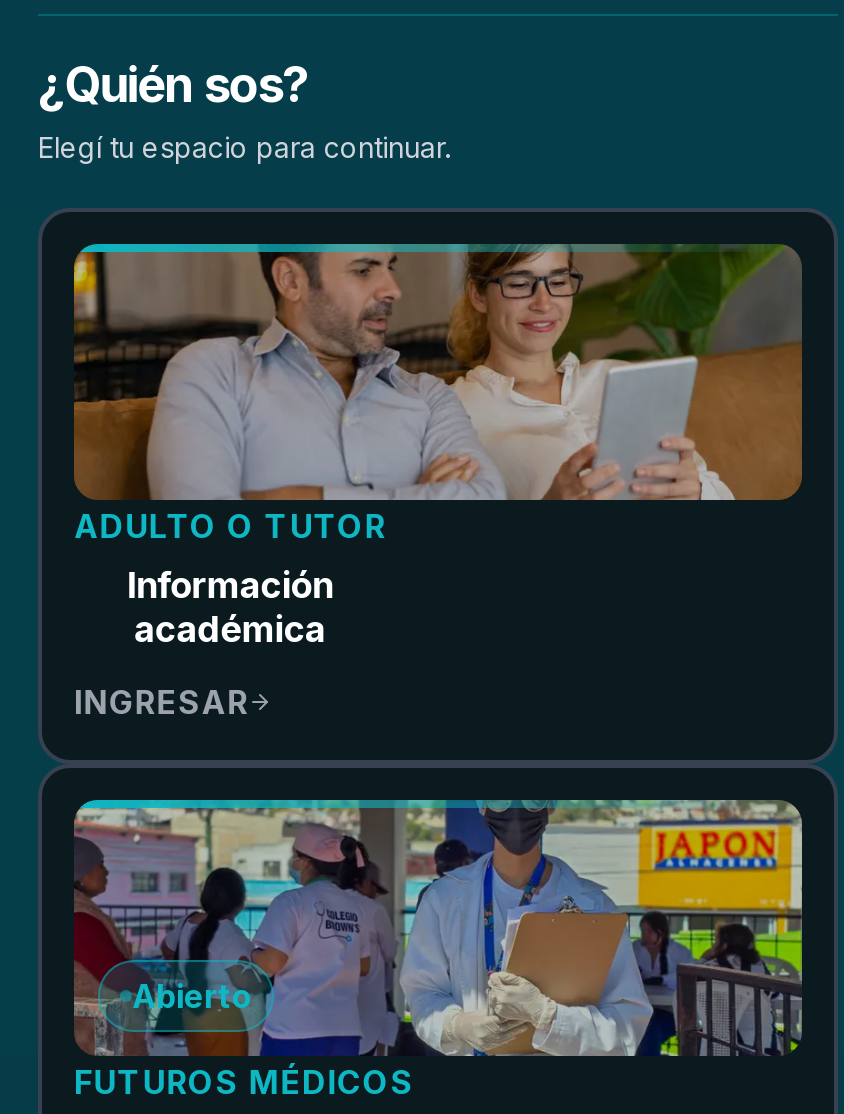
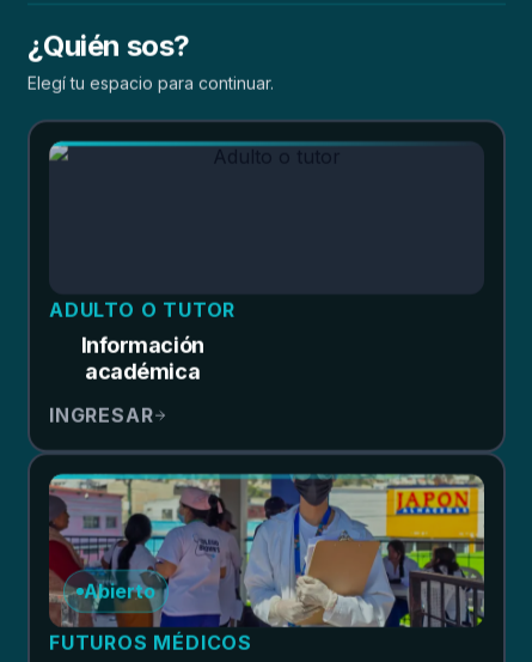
[72,243,802,501] [image] -> none

